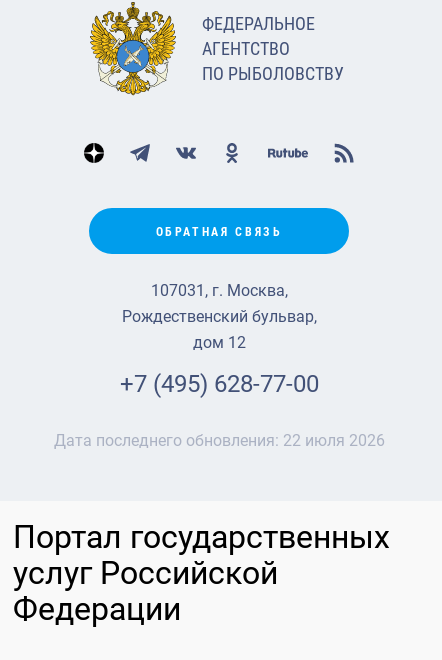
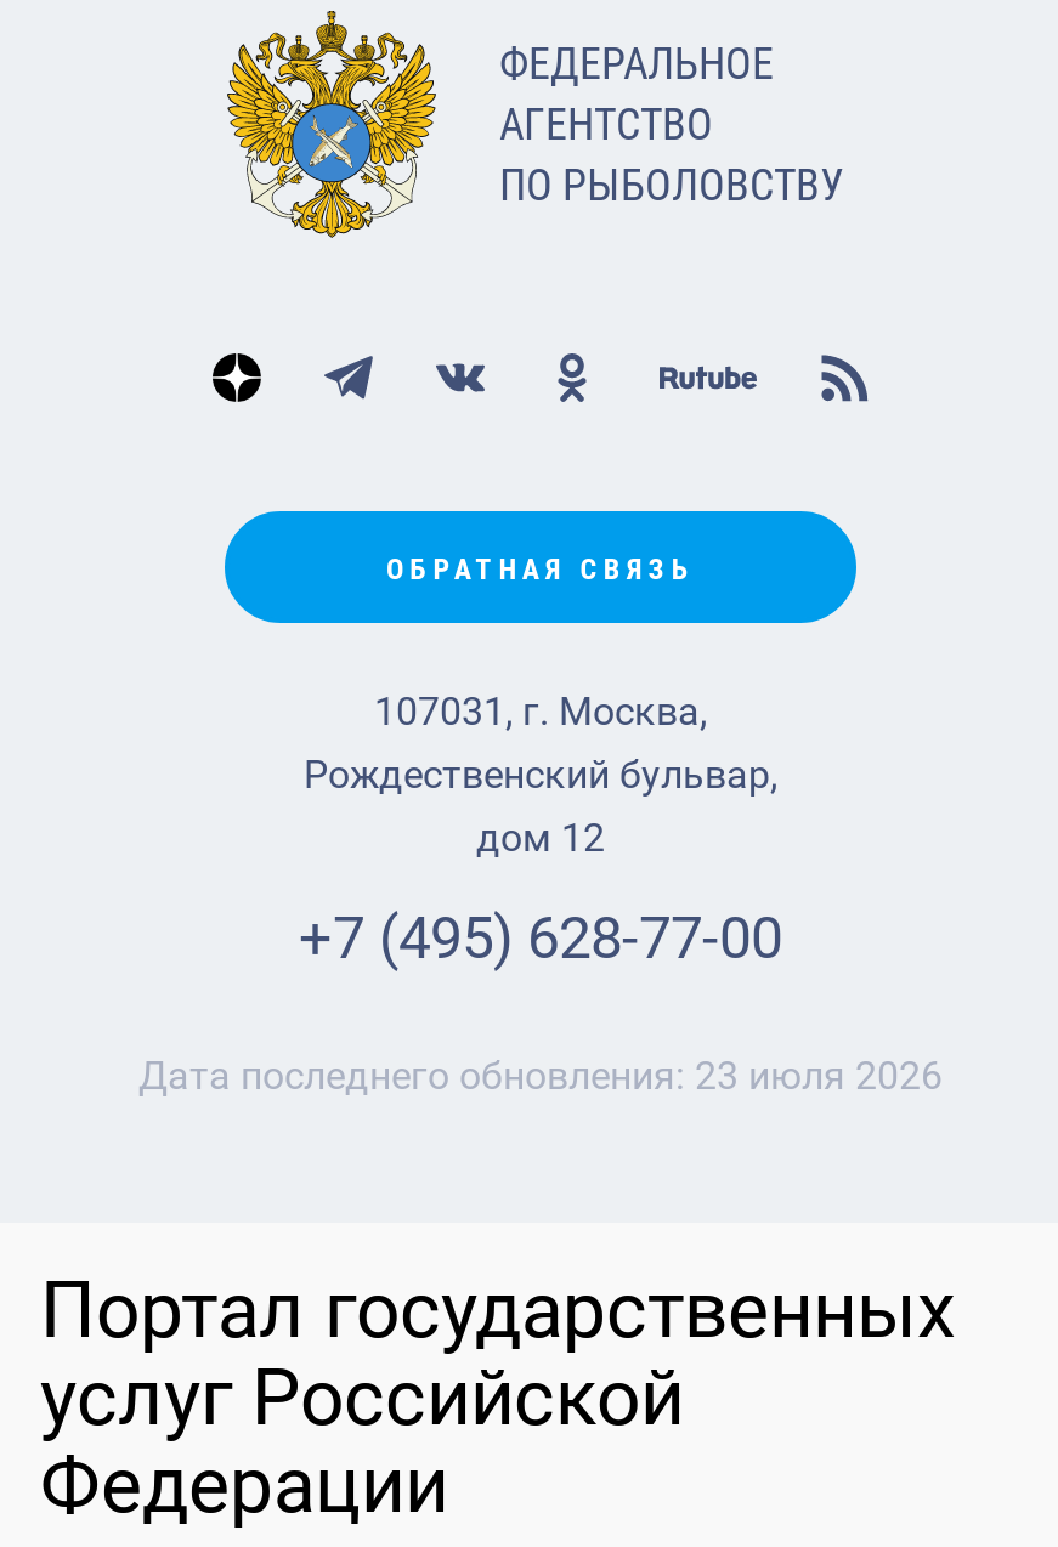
[53,431,384,450] Дата последнего обновления: 22 июля 2026 -> [138,1053,943,1099] Дата последнего обновления: 23 июля 2026

